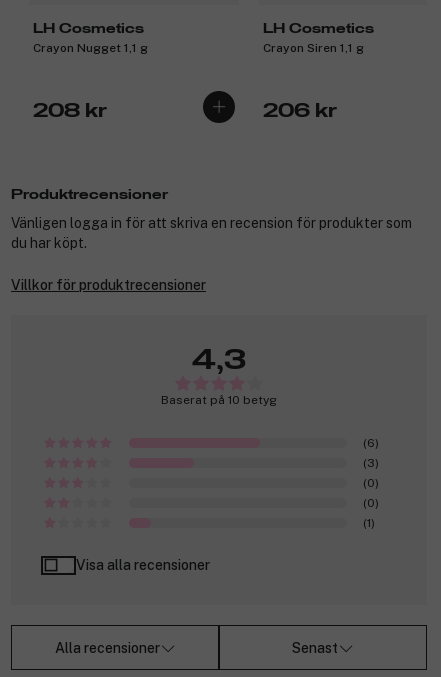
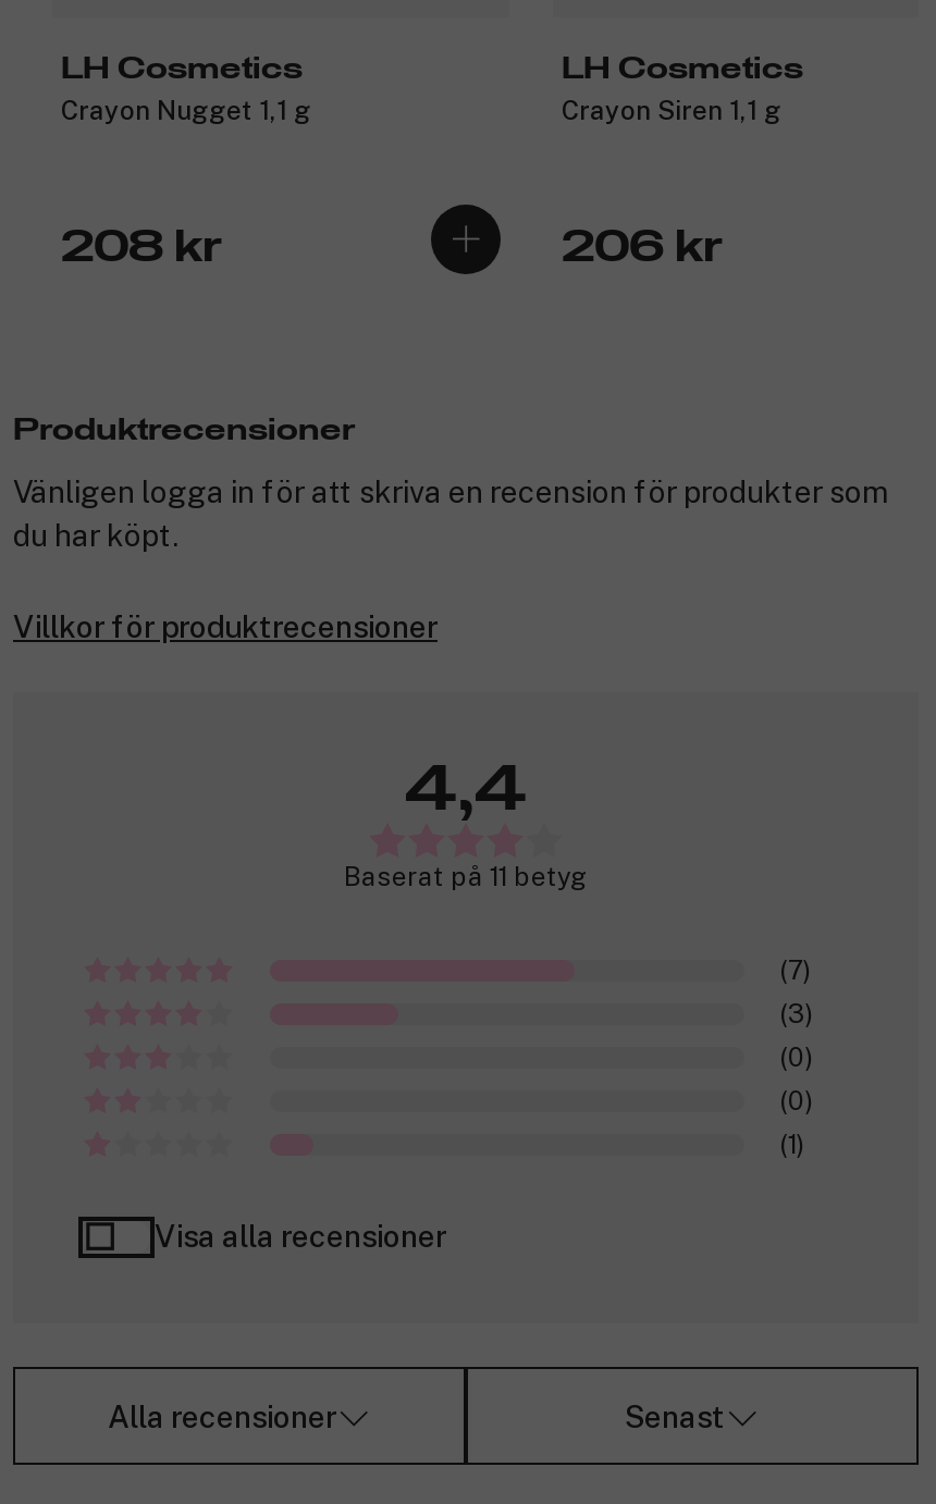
[192,347,246,375] 4,3 -> [405,763,527,824] 4,4
[161,393,277,407] Baserat på 10 betyg -> [344,863,588,893] Baserat på 11 betyg
[363,436,379,450] (6) -> [779,956,812,987] (7)

